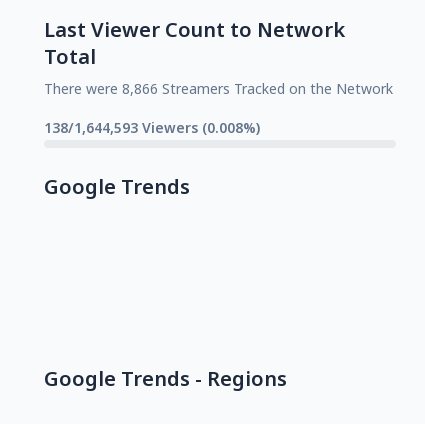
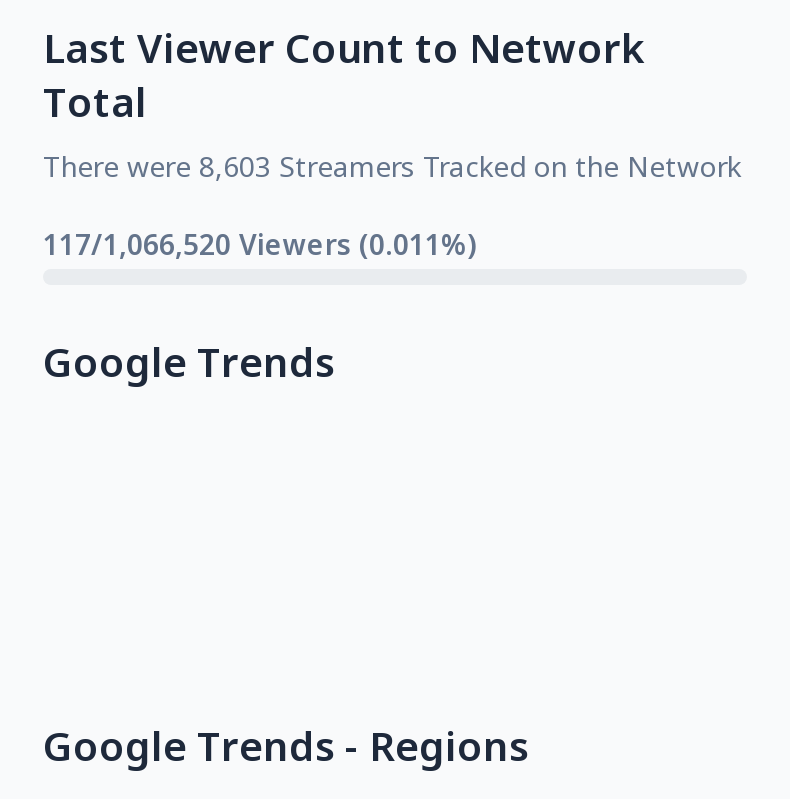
[44,79,393,98] There were 8,866 Streamers Tracked on the Network -> [43,147,741,185] There were 8,603 Streamers Tracked on the Network
[44,118,260,137] 138/1,644,593 Viewers (0.008%) -> [43,225,475,263] 117/1,066,520 Viewers (0.011%)

